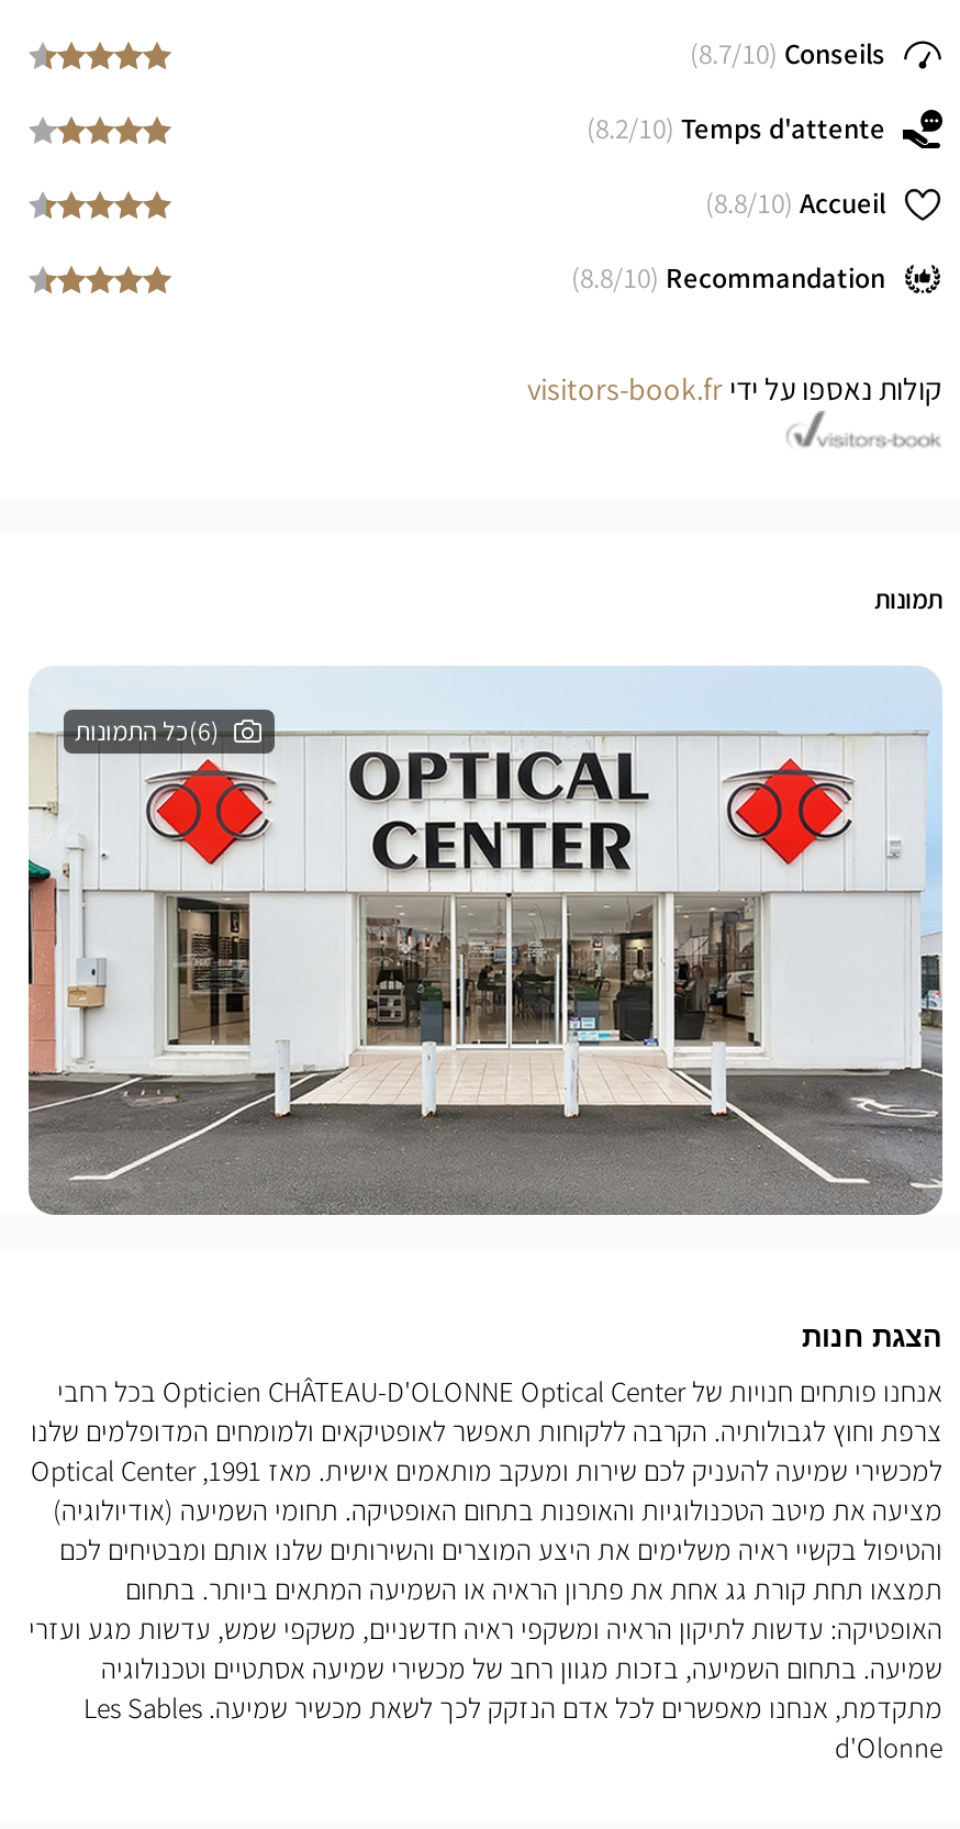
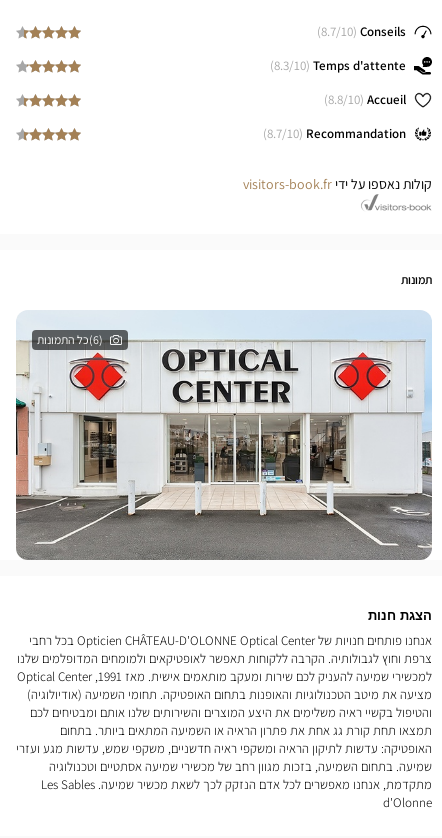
[595,110,666,147] 8.2/10) -> [274,57,306,74] 8.3/10)
[580,259,650,297] 8.8/10) -> [267,125,299,142] 8.7/10)

